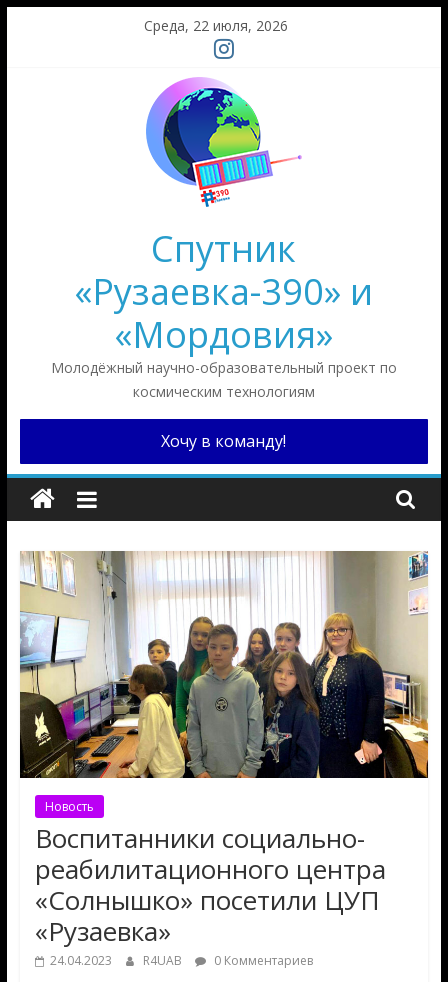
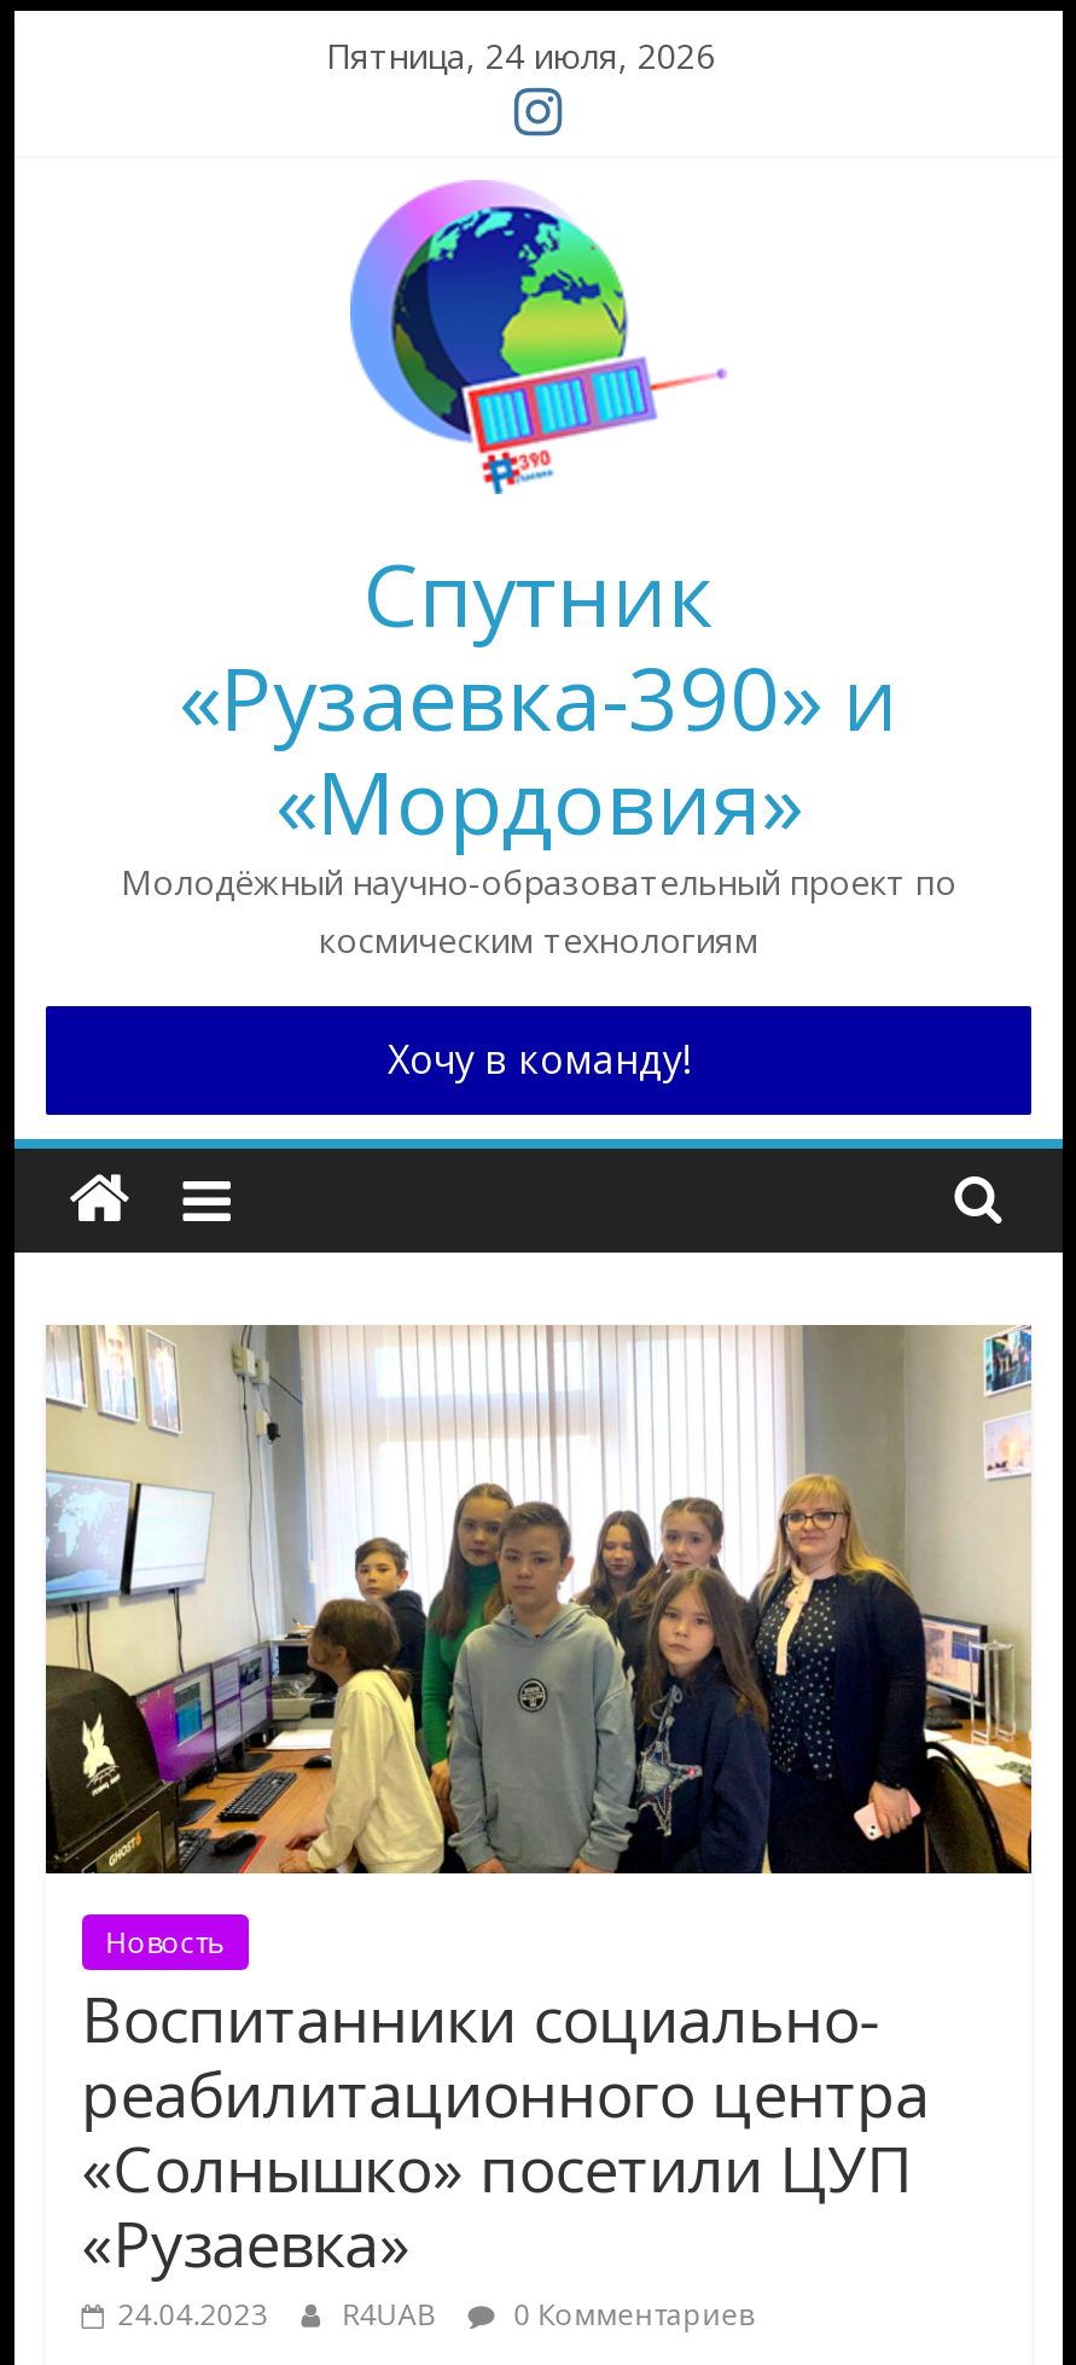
[144,16,288,35] Среда, 22 июля, 2026 -> [326,33,715,79] Пятница, 24 июля, 2026

